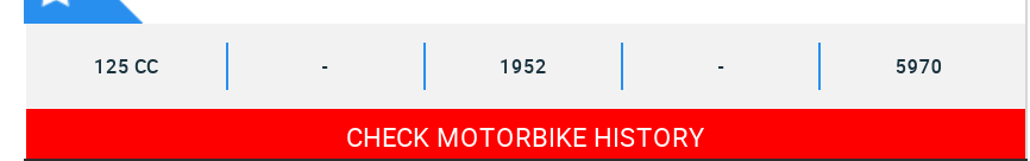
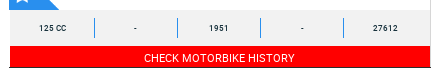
[500,54,547,78] 1952 -> [209,23,229,33] 1951
[895,54,943,78] 5970 -> [373,23,398,33] 27612

